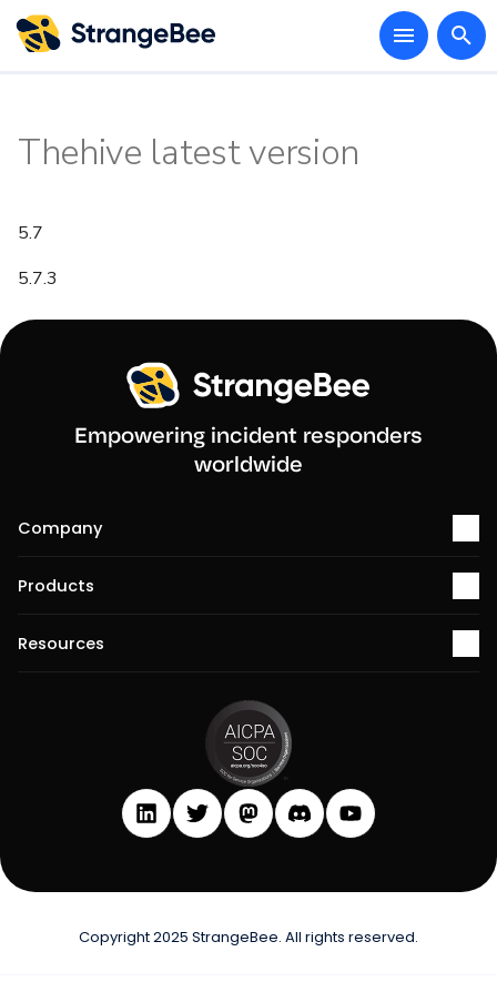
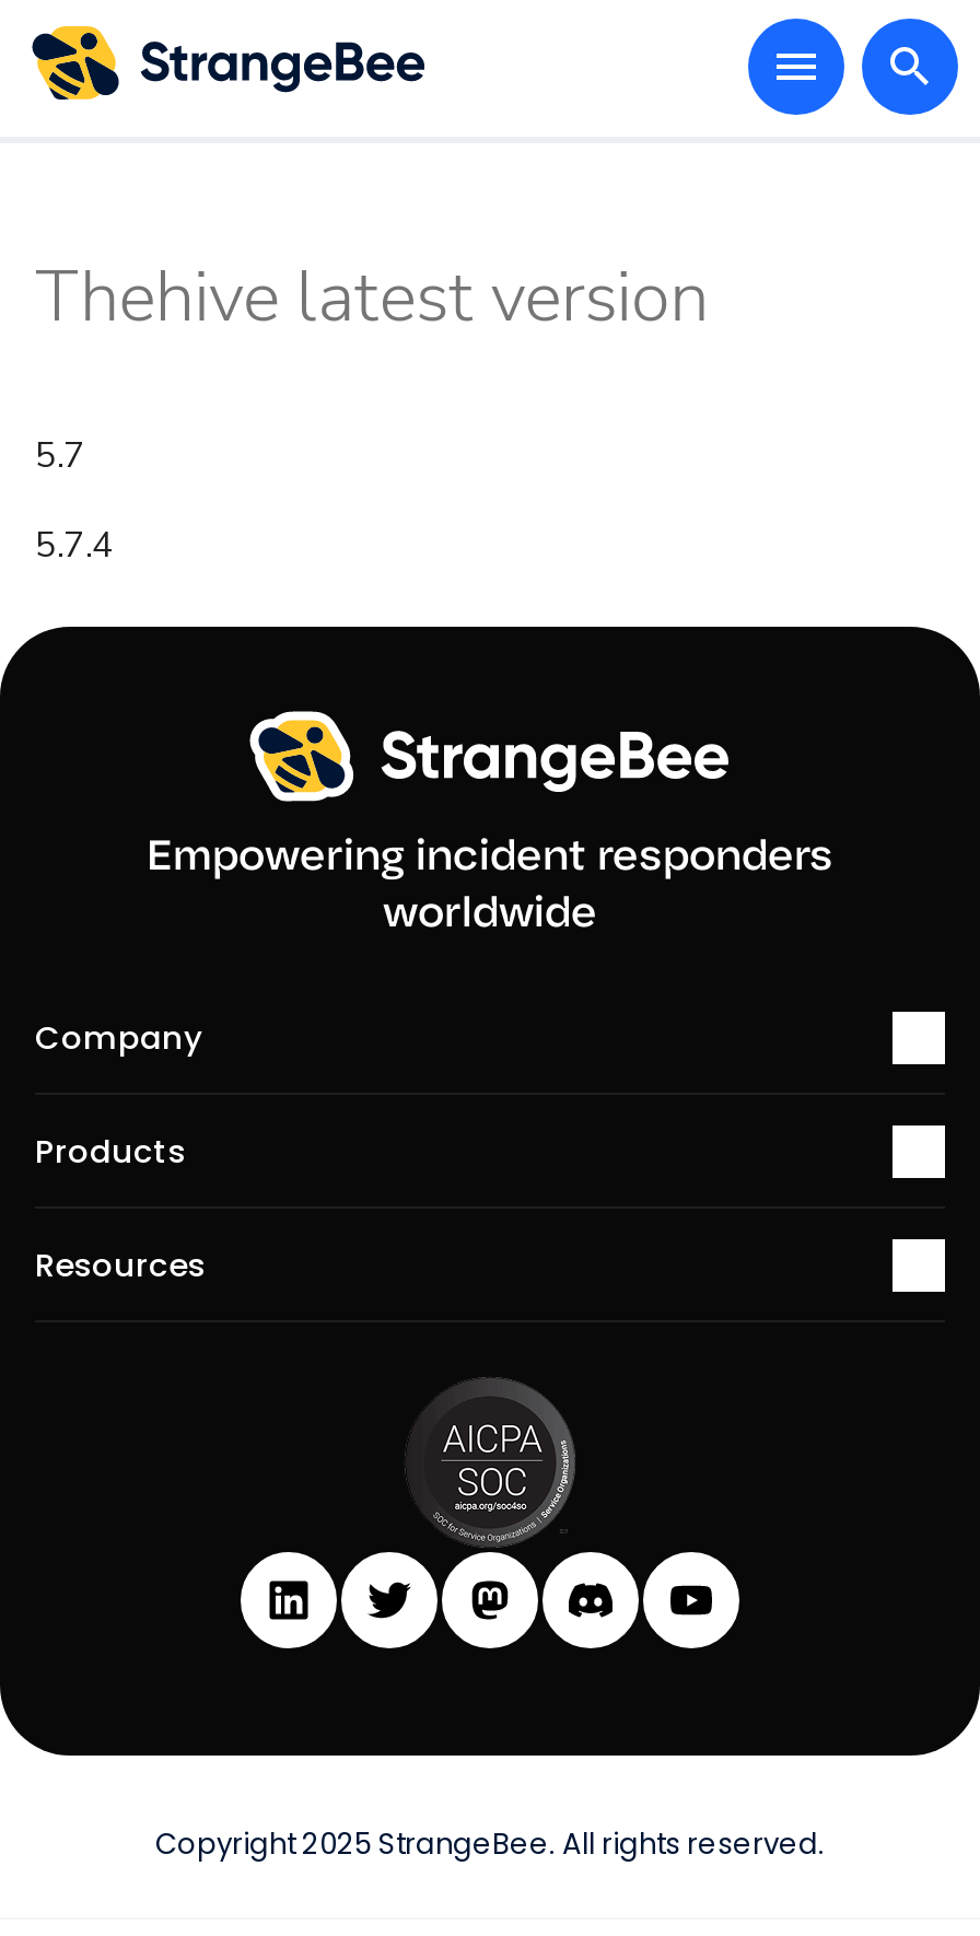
[18,266,58,291] 5.7.3 -> [35,522,114,570] 5.7.4

